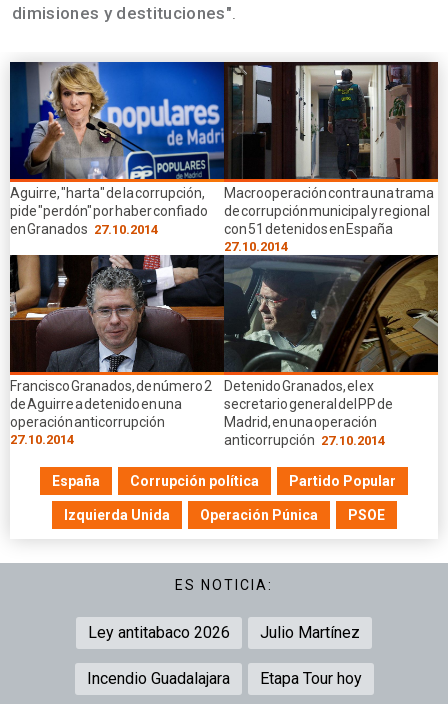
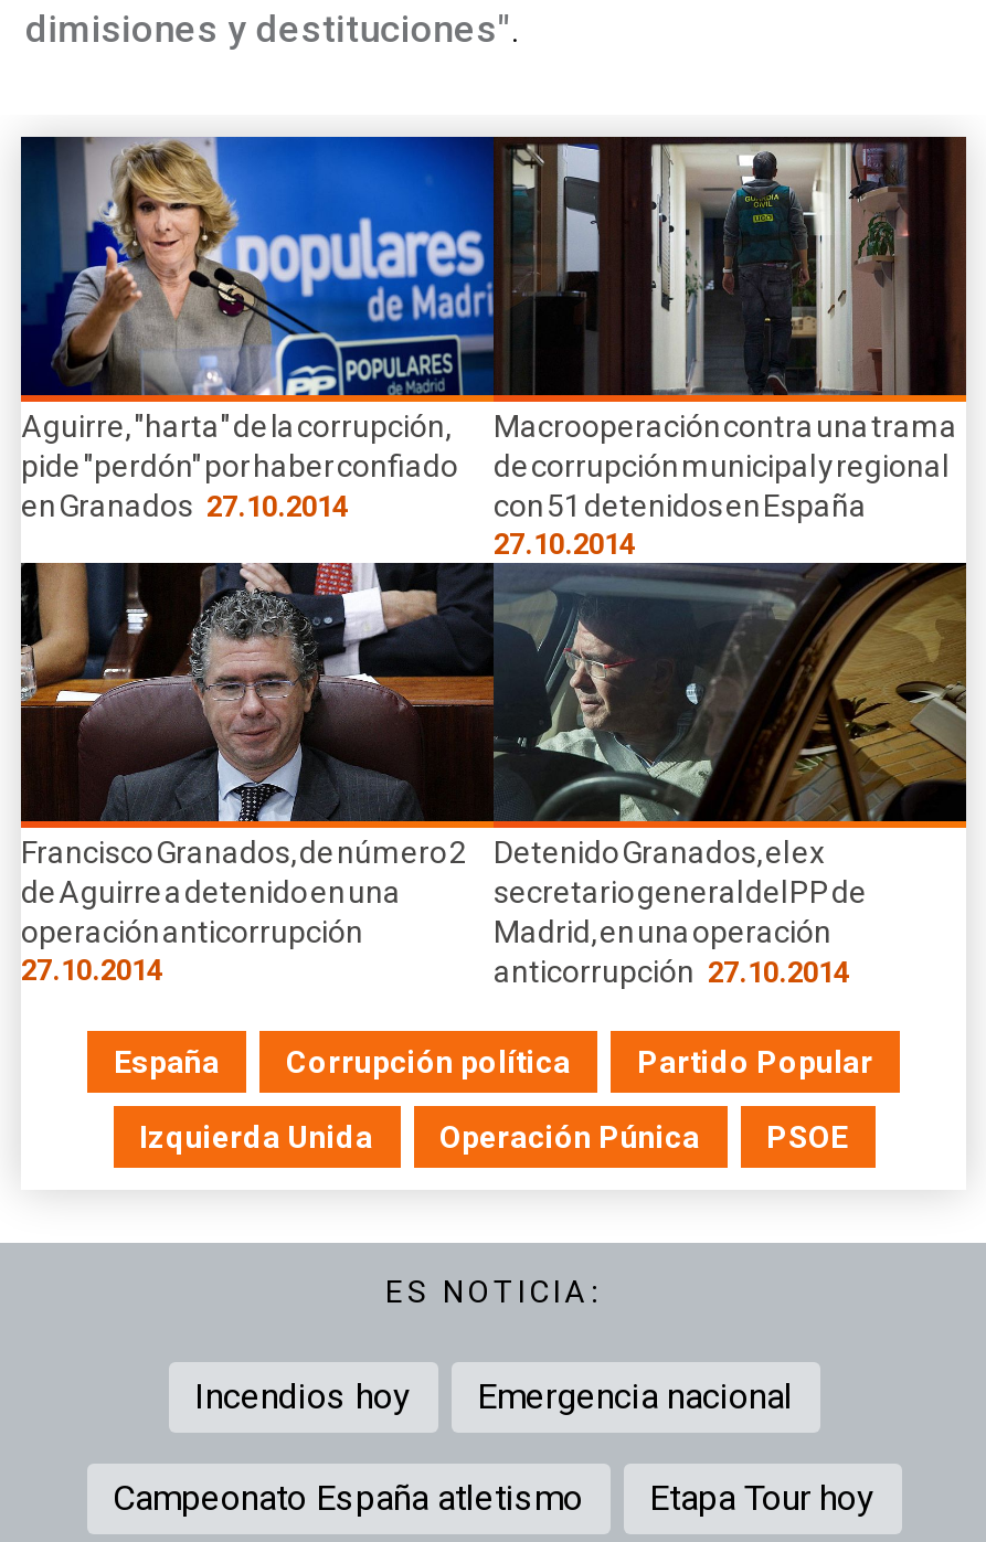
[88,623,360,642] Ley antitabaco 2026 | Julio Martínez -> [194,1376,793,1418] Incendios hoy | Emergencia nacional
[86,669,229,688] Incendio Guadalajara -> [113,1477,583,1519] Campeonato España atletismo

